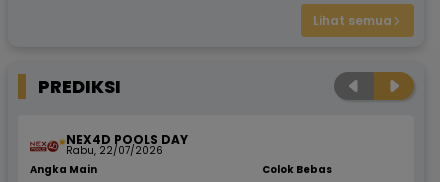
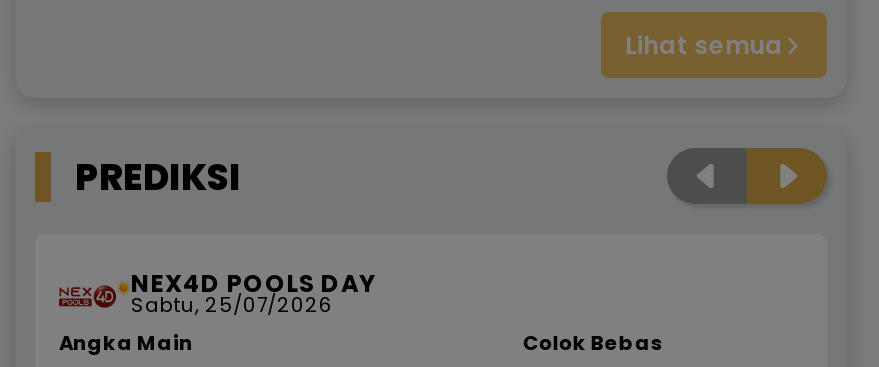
[66,143,163,158] Rabu, 22/07/2026 -> [131,290,333,320] Sabtu, 25/07/2026

